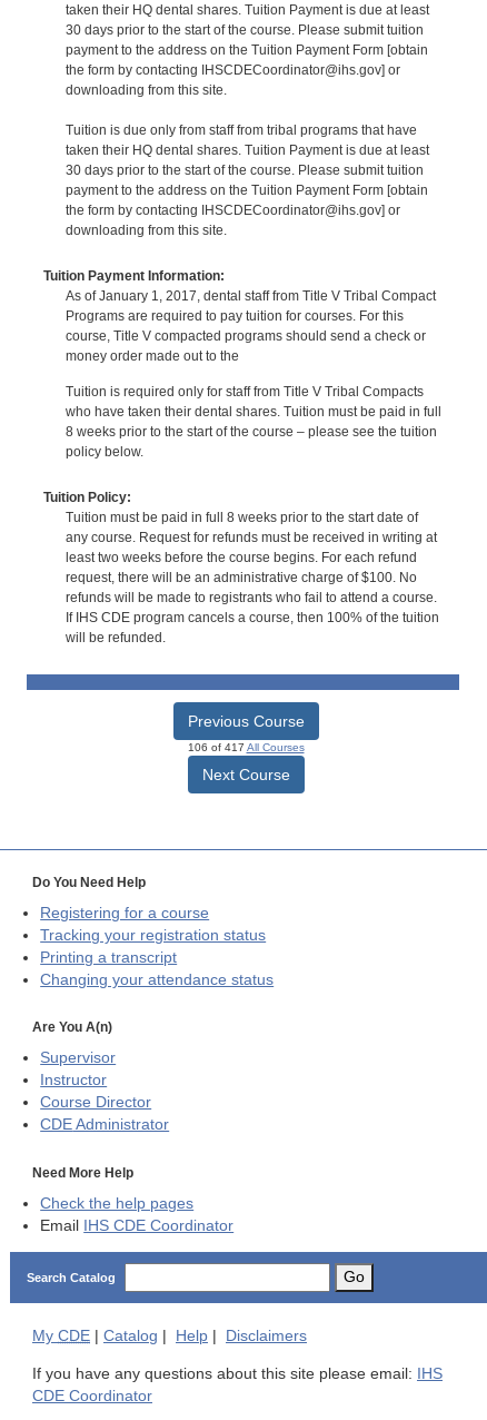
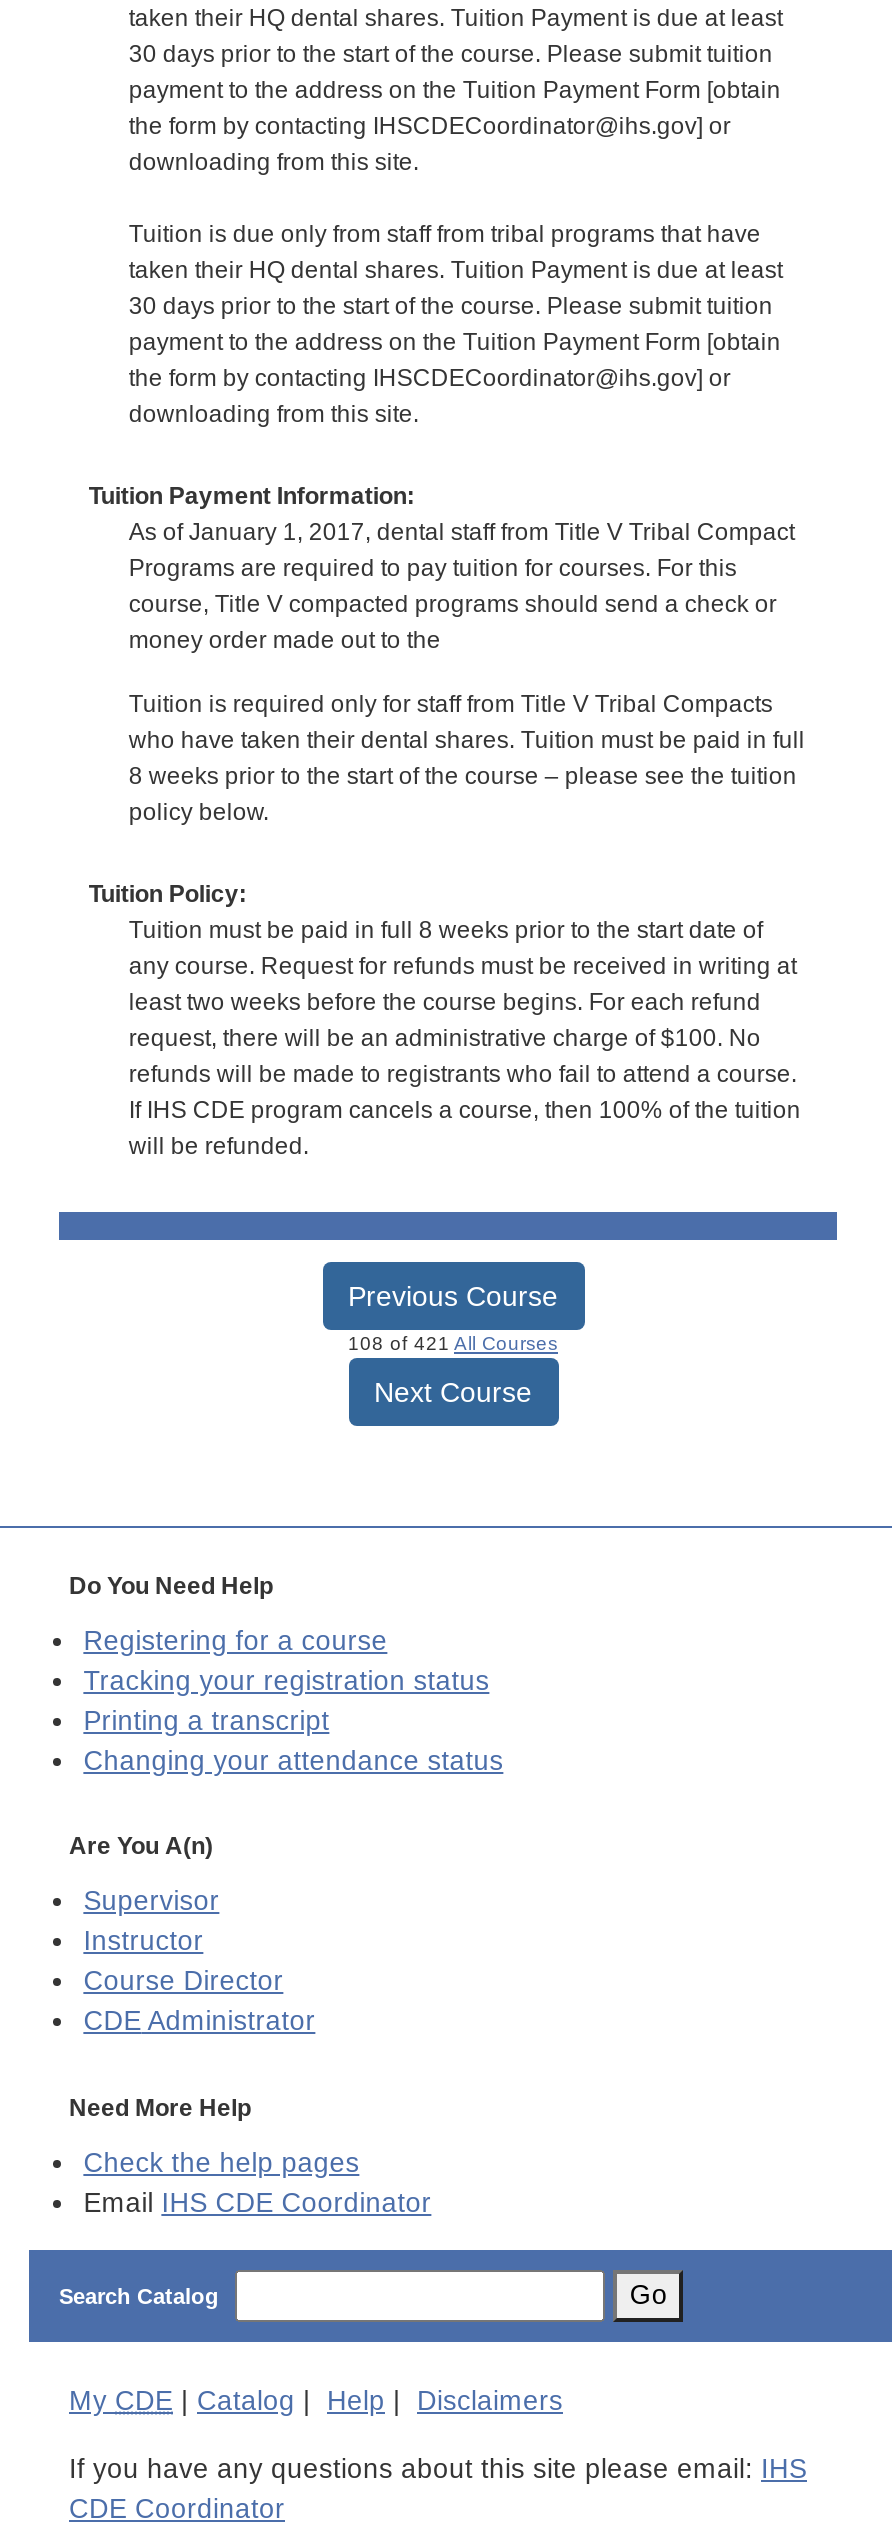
[187,741,304,753] 106 of 417All Courses -> [348,1331,558,1353] 108 of 421All Courses

